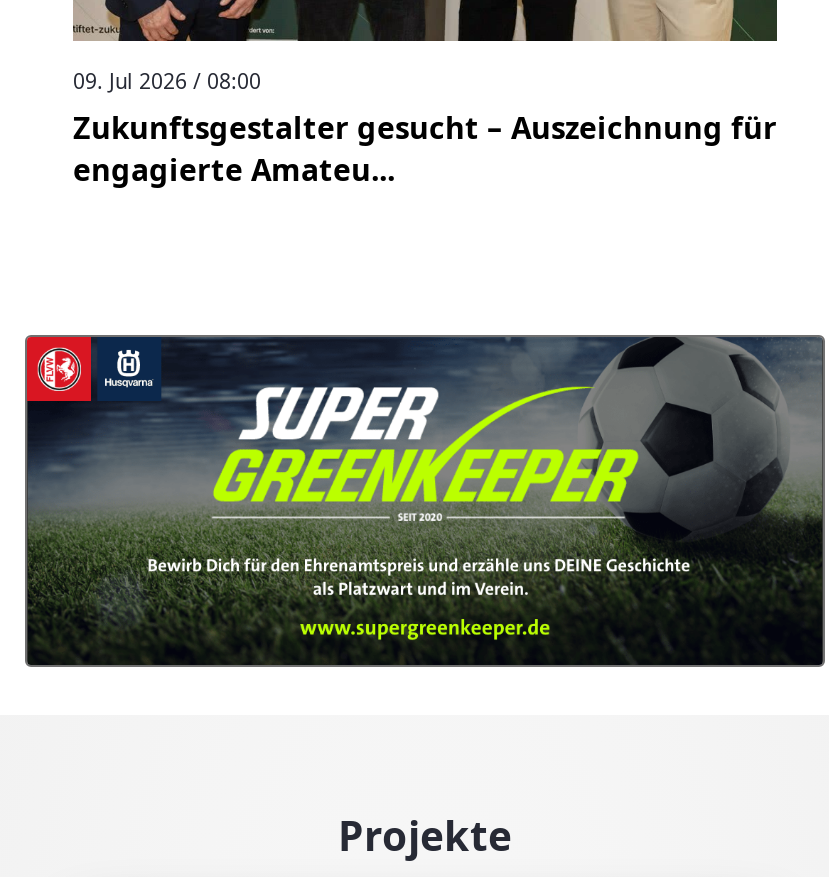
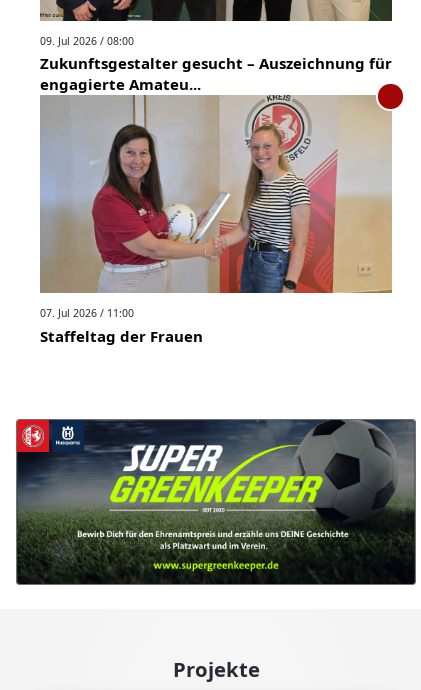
none -> [39,83,404,345] [image] | 07. Jul 2026 / 11:00 | Staffeltag der Frauen

